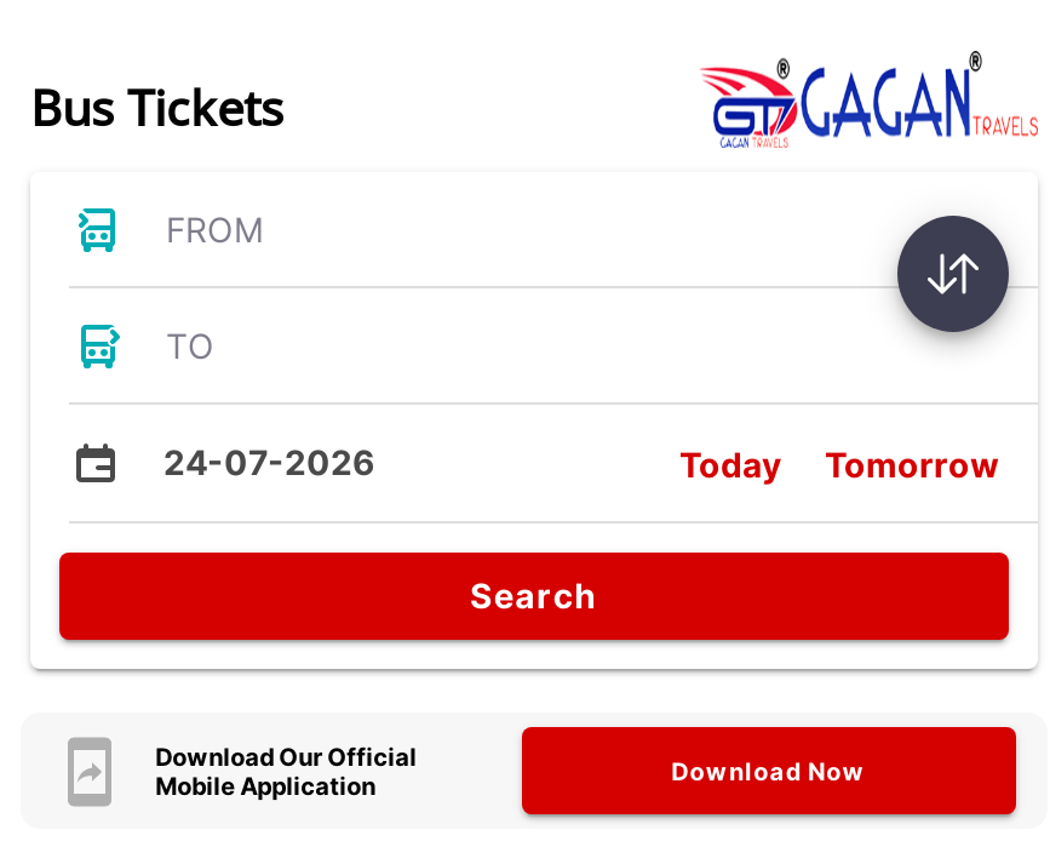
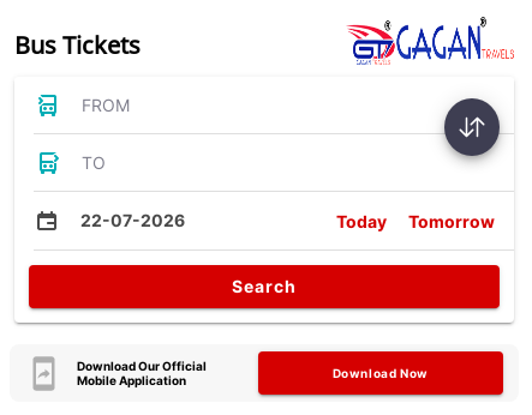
[163,441,374,482] 24-07-2026 -> [80,210,185,230] 22-07-2026

